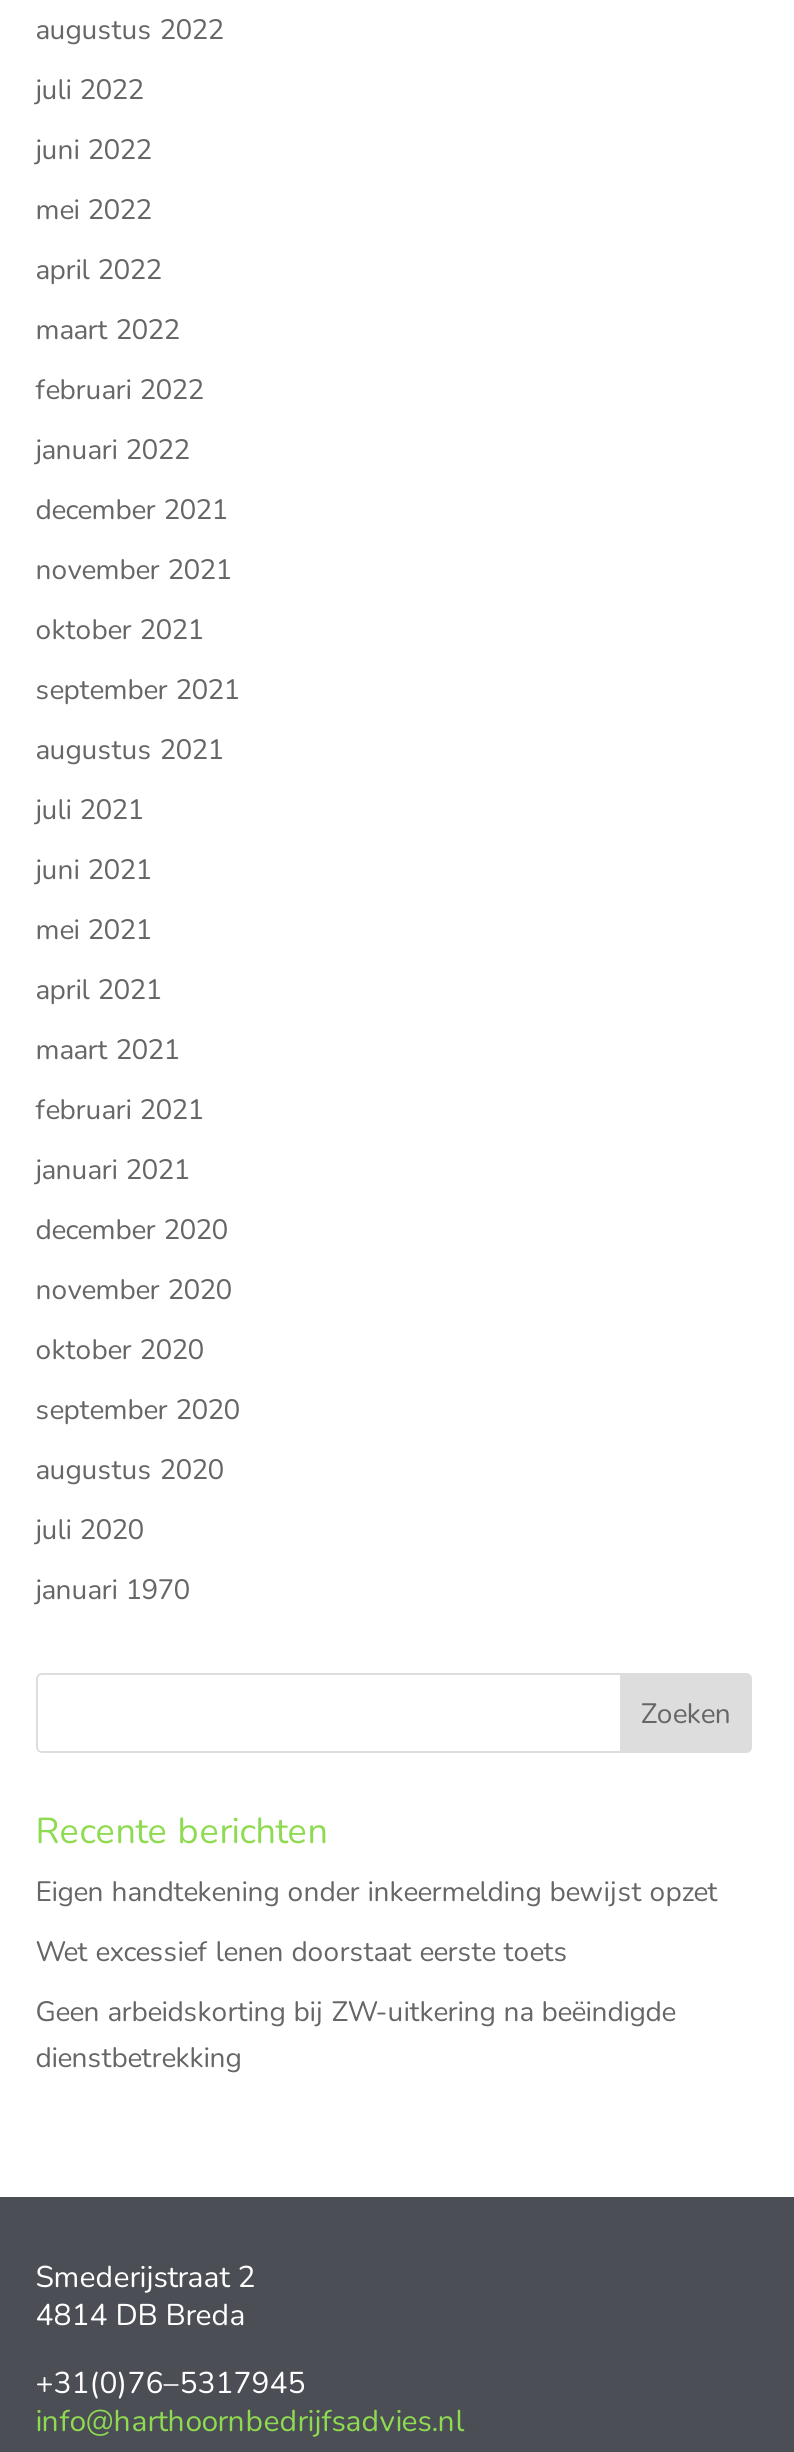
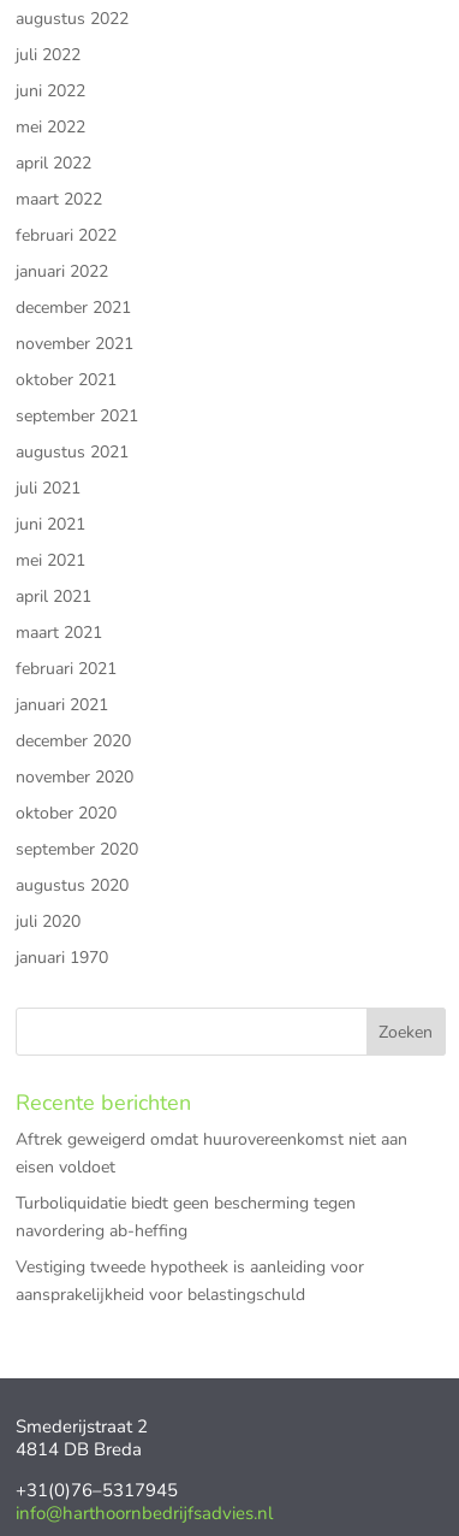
[36,1874,718,1912] Eigen handtekening onder inkeermelding bewijst opzet -> [15,1128,407,1178] Aftrek geweigerd omdat huurovereenkomst niet aan | eisen voldoet
[36,1934,568,1972] Wet excessief lenen doorstaat eerste toets -> [15,1192,355,1242] Turboliquidatie biedt geen bescherming tegen | navordering ab-heffing
[36,1994,676,2078] Geen arbeidskorting bij ZW-uitkering na beëindigde | dienstbetrekking -> [15,1255,364,1306] Vestiging tweede hypotheek is aanleiding voor | aansprakelijkheid voor belastingschuld

